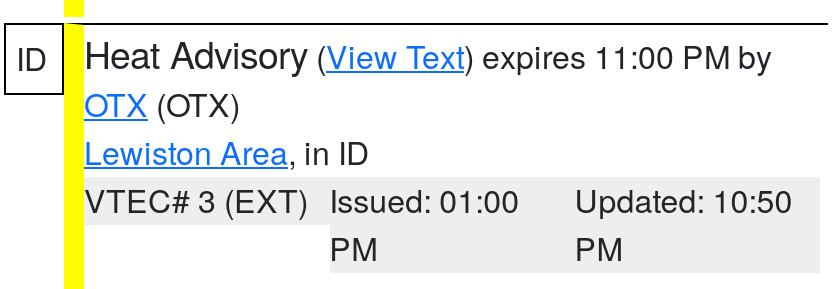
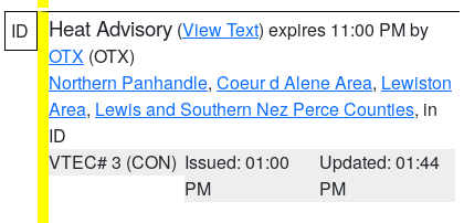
[84,129,519,223] Lewiston Area, in ID | VTEC# 3 (EXT) Issued: 01:00 -> [49,70,452,174] Northern Panhandle, Coeur d Alene Area, Lewiston | Area, Lewis and Southern Nez Perce Counties, in | ID | VTEC# 3 (CON) Issued: 01:00
[574,177,792,223] Updated: 10:50 -> [319,149,440,174] Updated: 01:44

